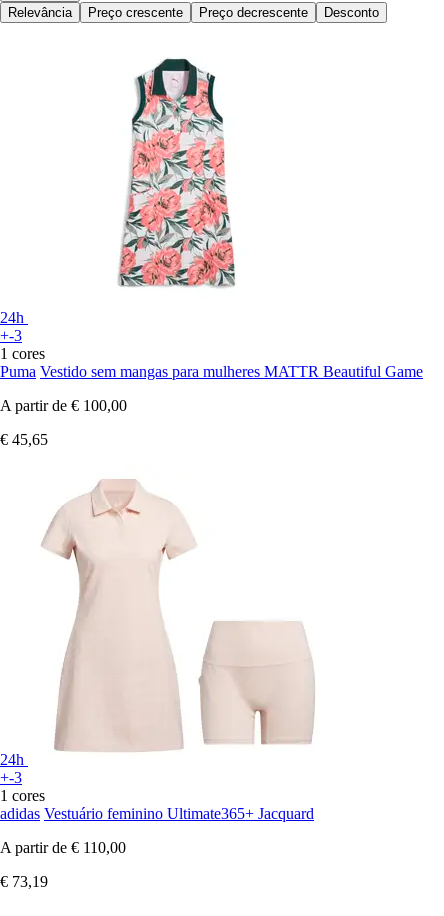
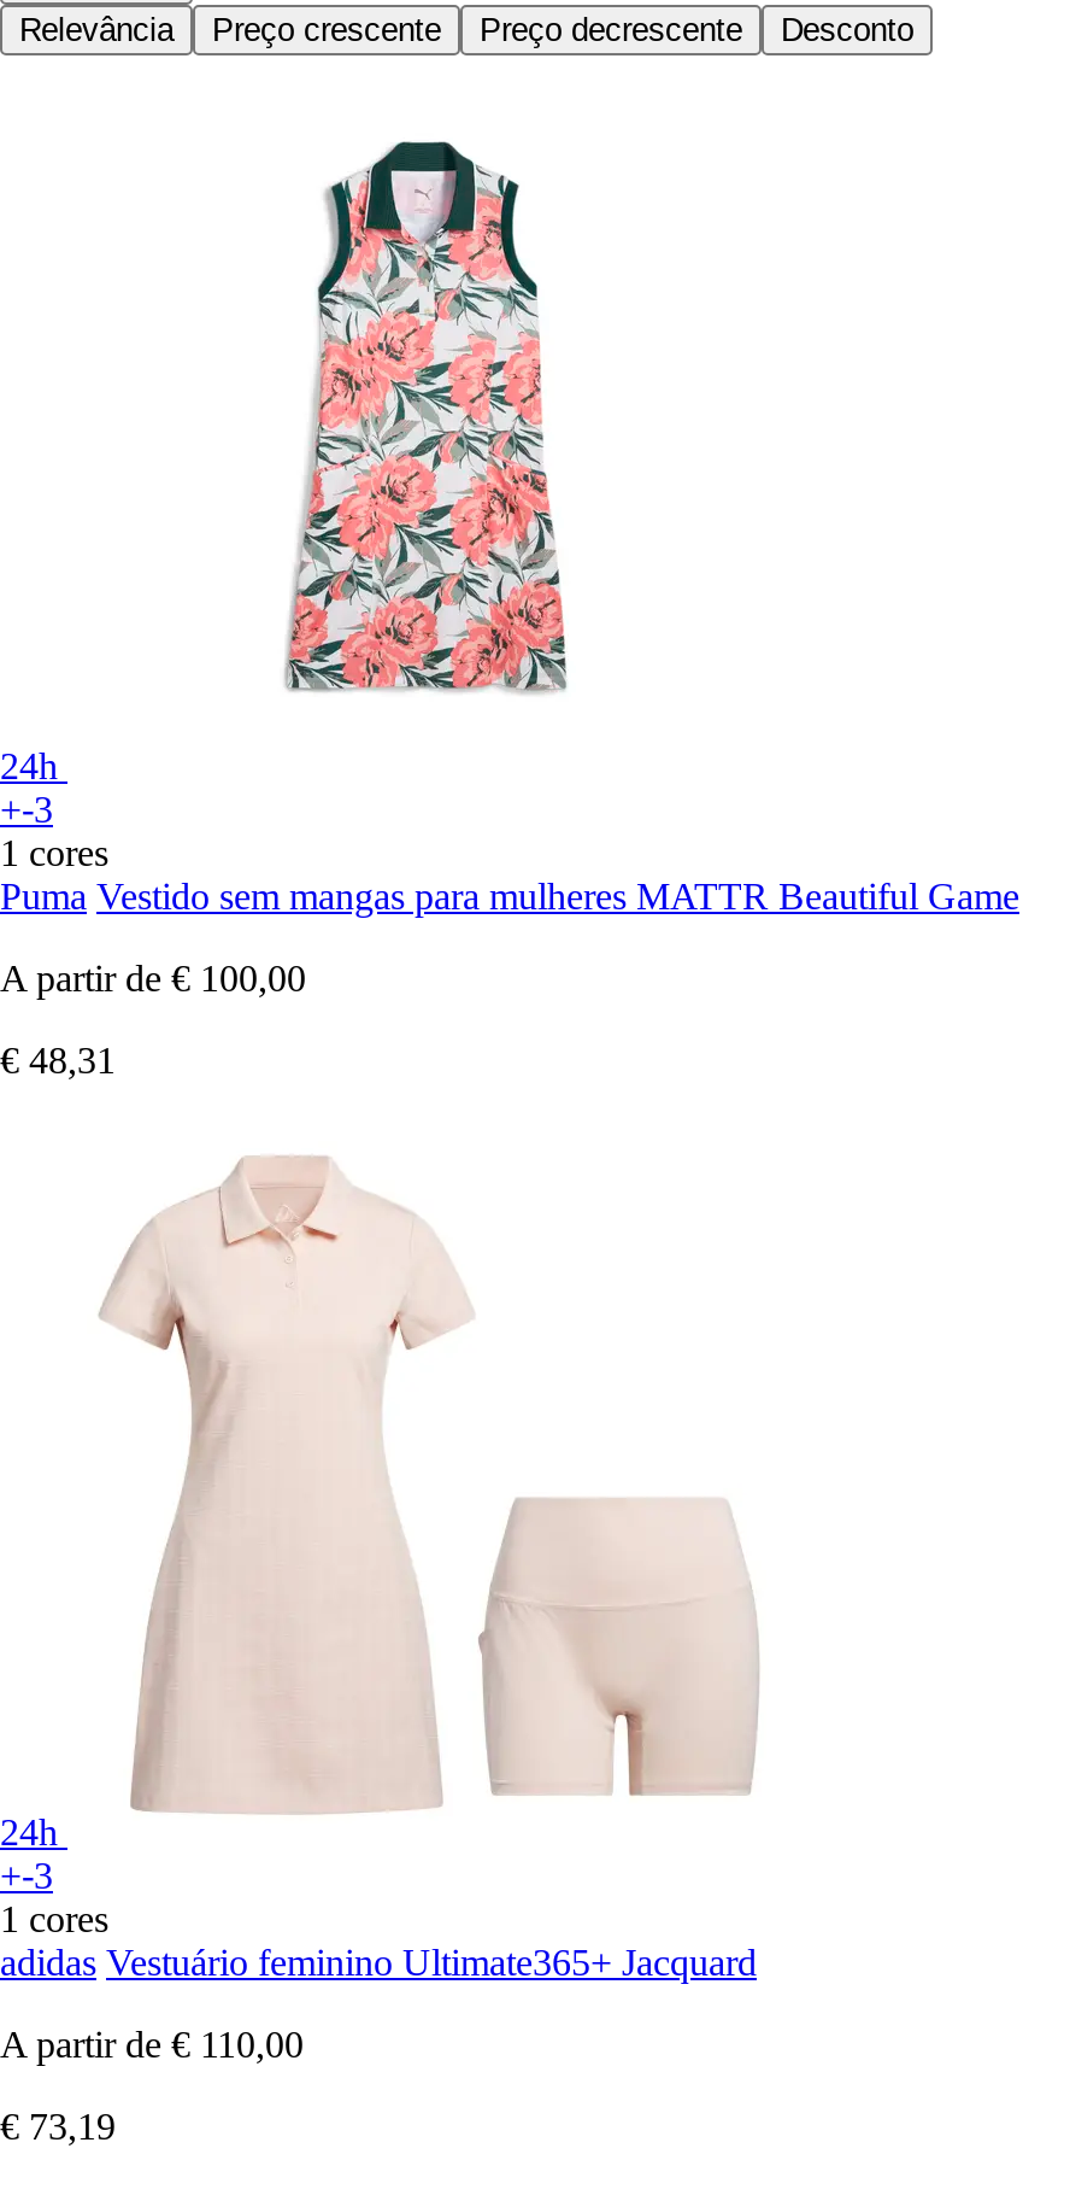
[0,431,48,448] € 45,65 -> [0,1039,116,1080] € 48,31

